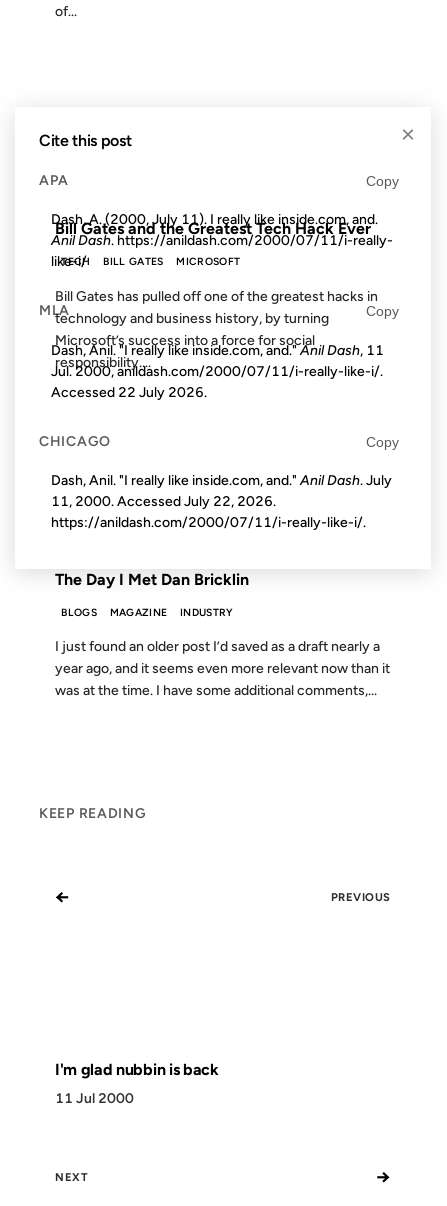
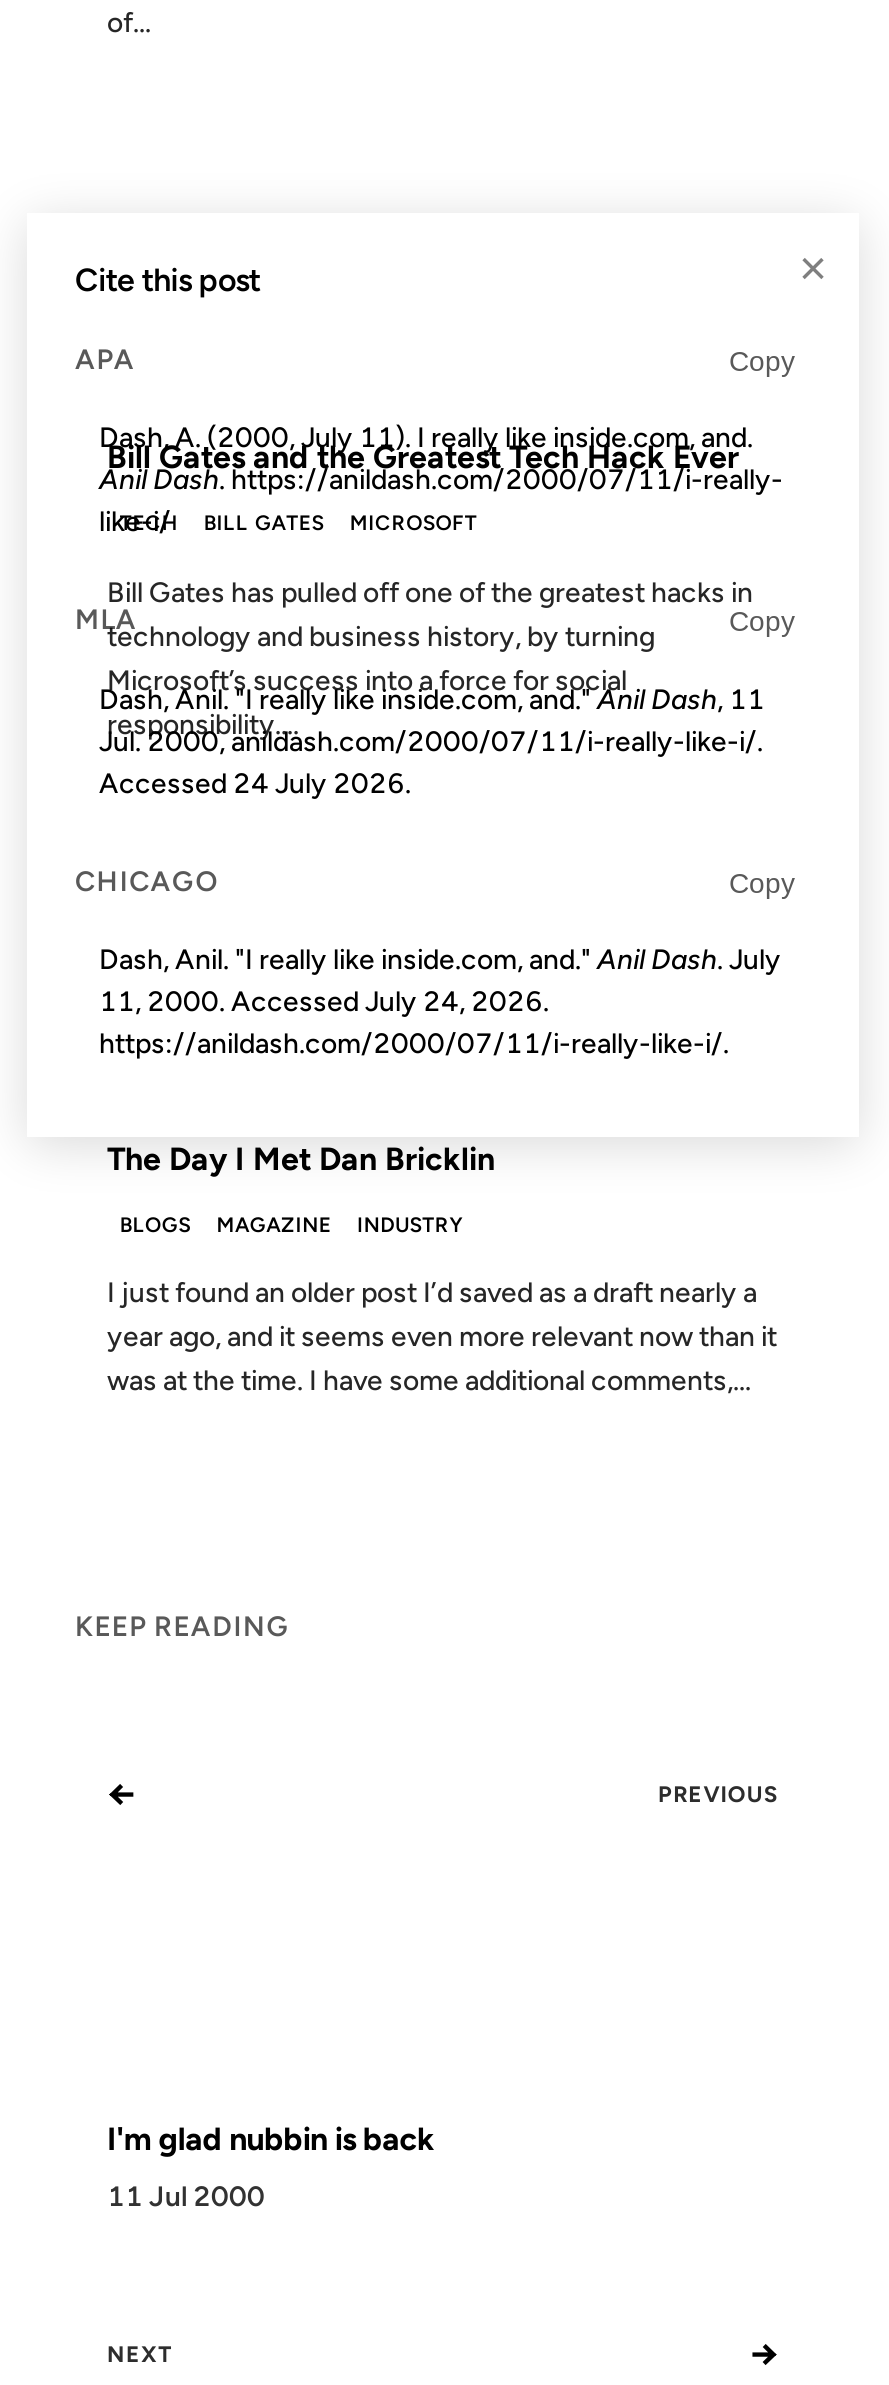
[51,383,207,400] Accessed 22 July 2026. -> [99,767,411,801] Accessed 24 July 2026.
[51,493,276,510] 11, 2000. Accessed July 22, 2026. -> [99,986,549,1020] 11, 2000. Accessed July 24, 2026.

